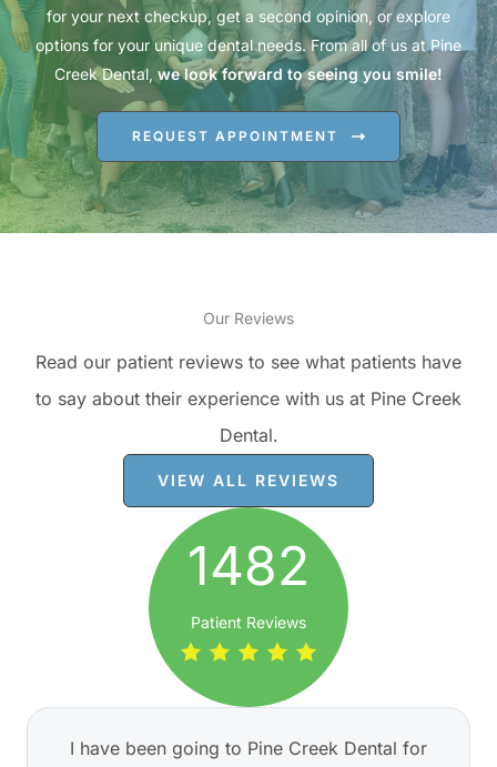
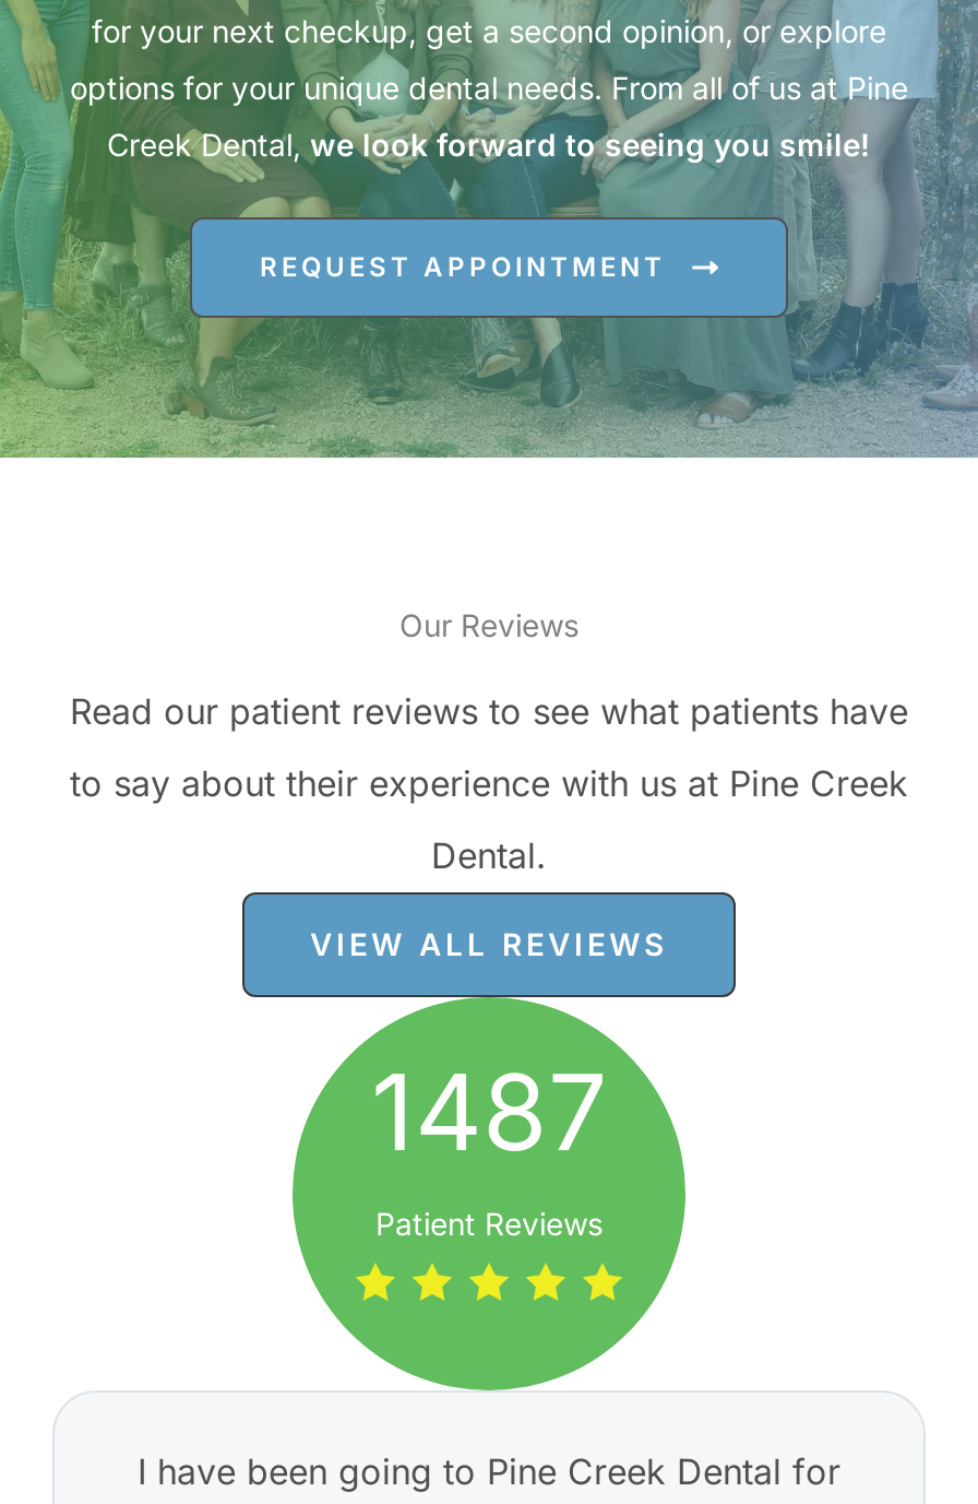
[187,532,310,598] 1482 -> [371,1047,607,1176] 1487

